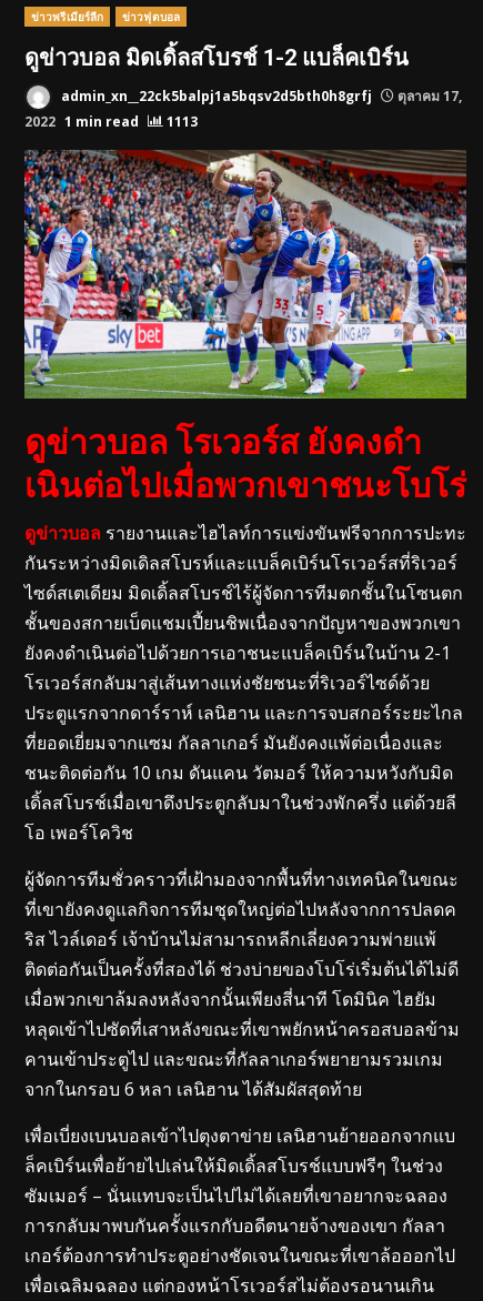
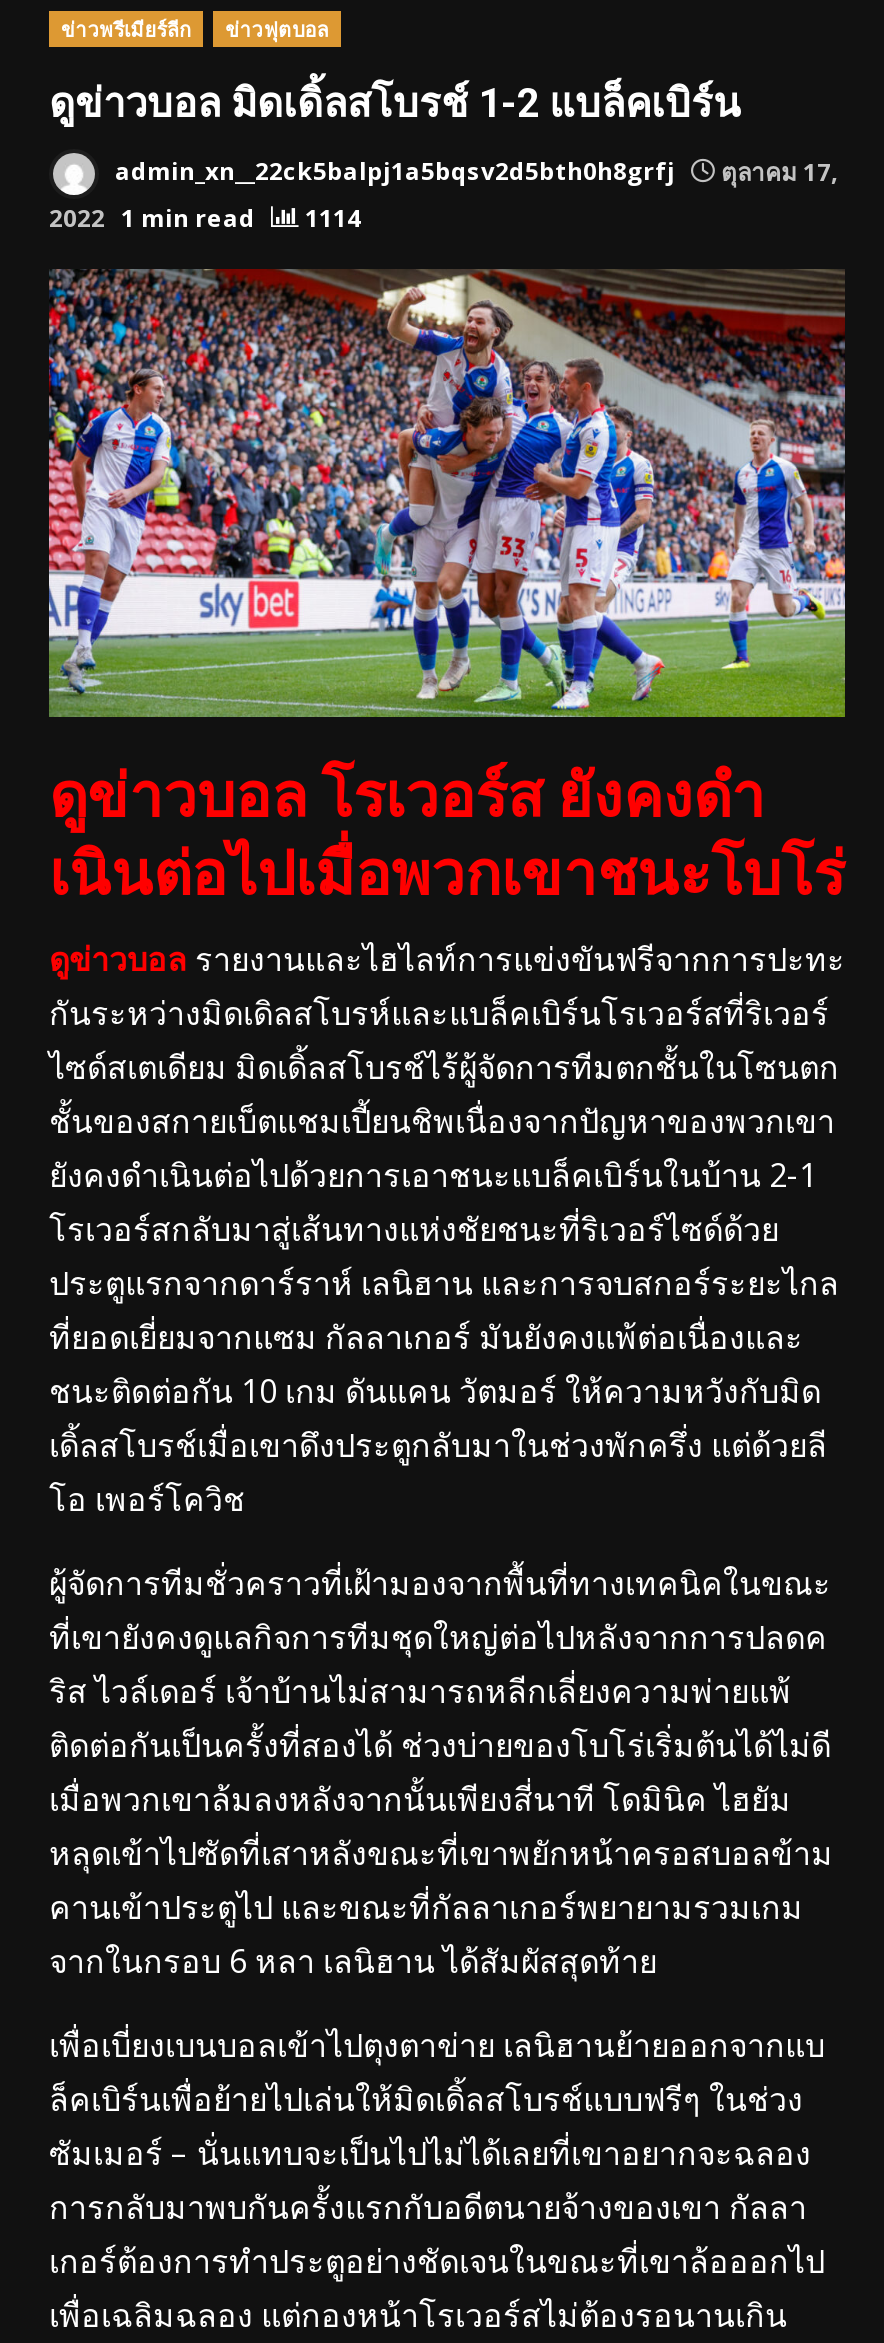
[24,112,198,131] 2022 1 min read 1113 -> [49,201,361,235] 2022 1 min read 1114

